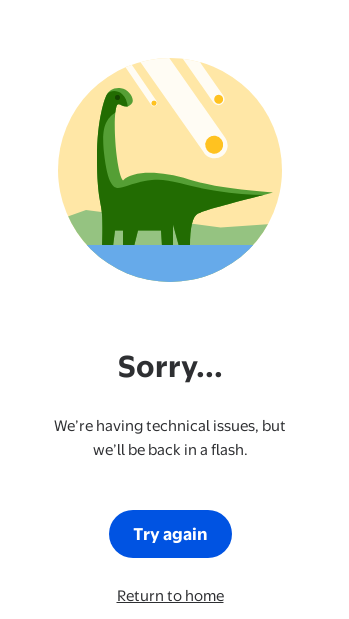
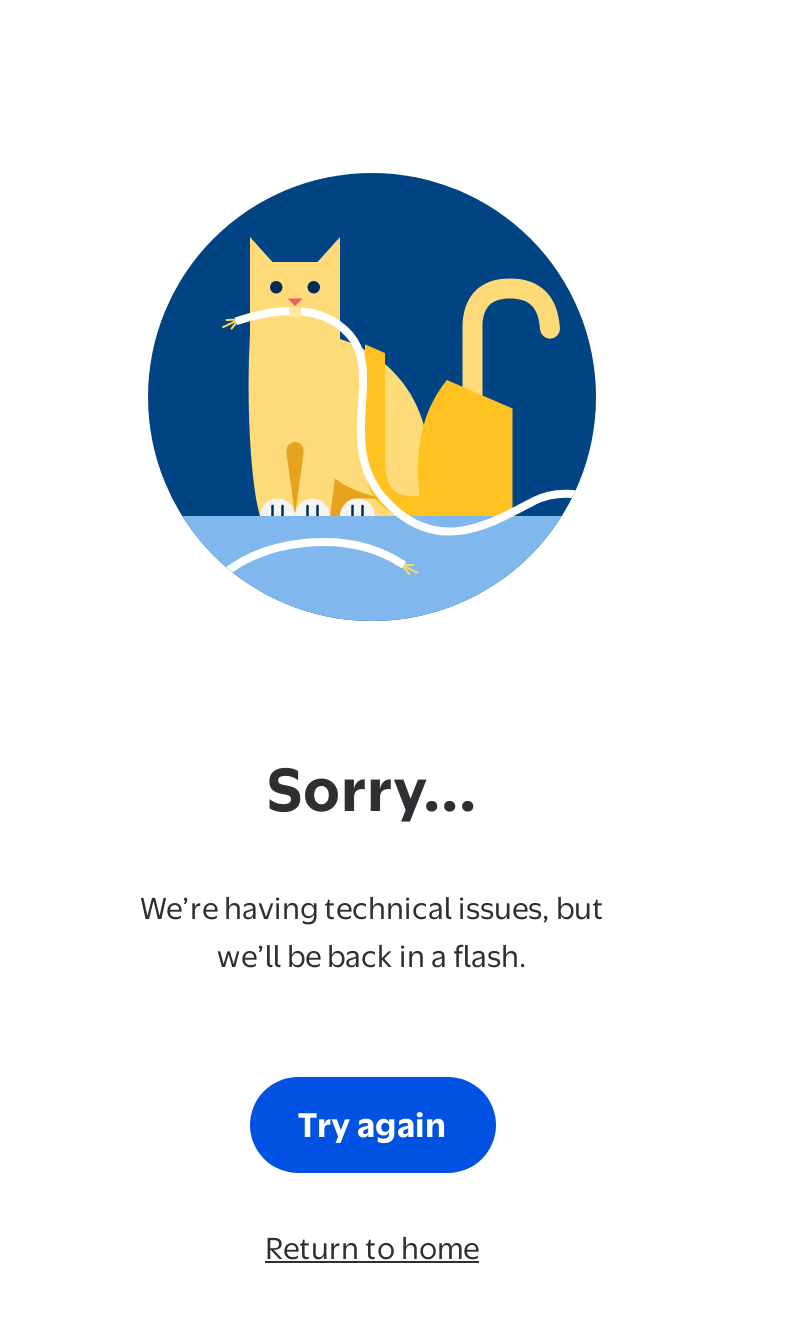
[58,58,282,259] [image] -> [146,171,598,577] [image]

